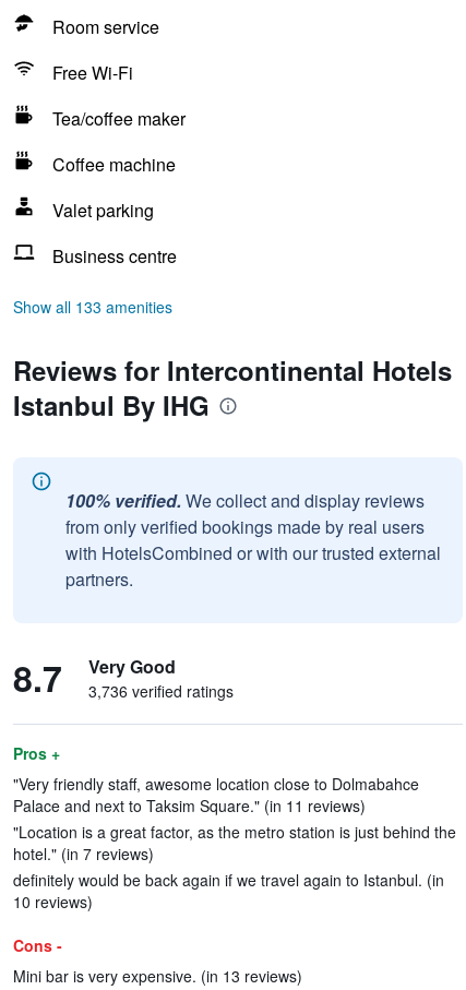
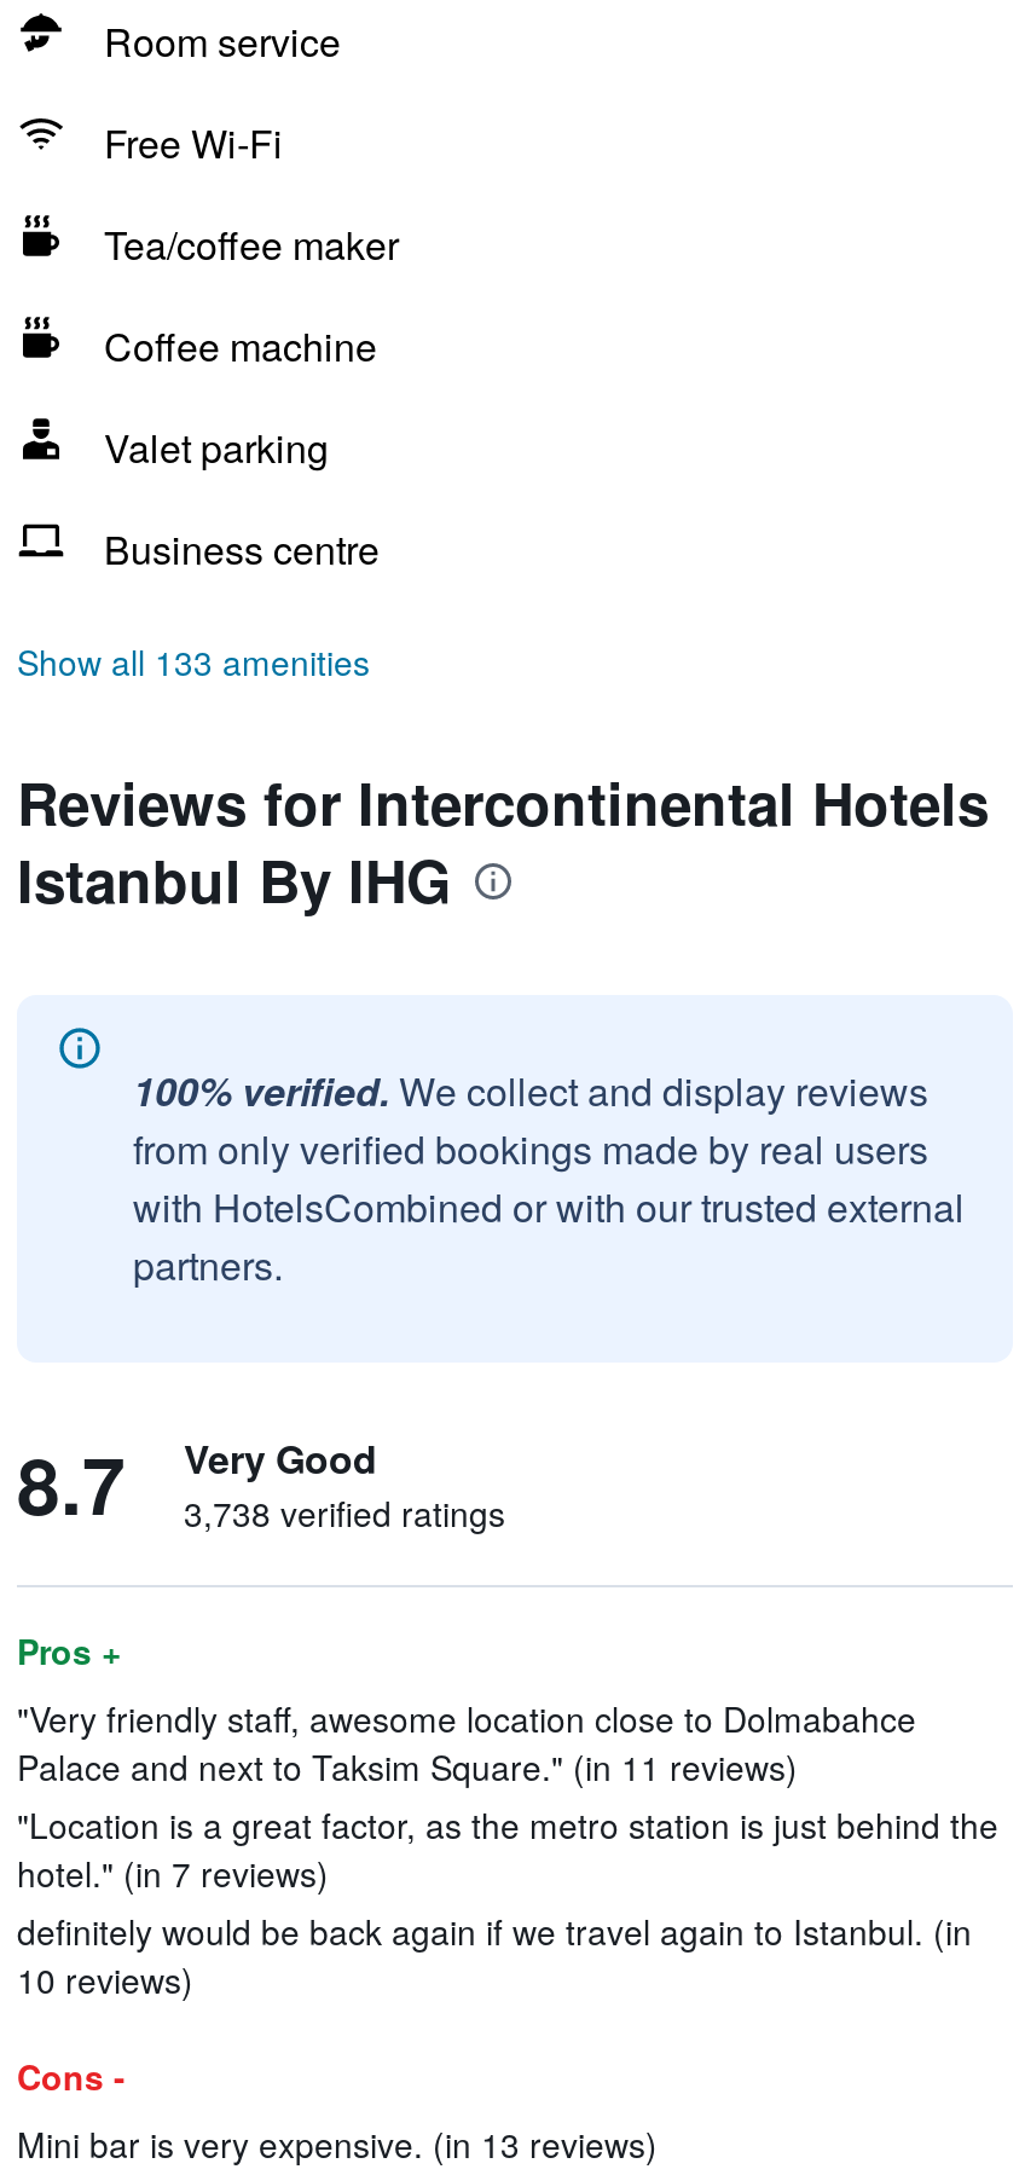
[88,680,234,702] 3,736 verified ratings -> [184,1488,505,1537] 3,738 verified ratings

